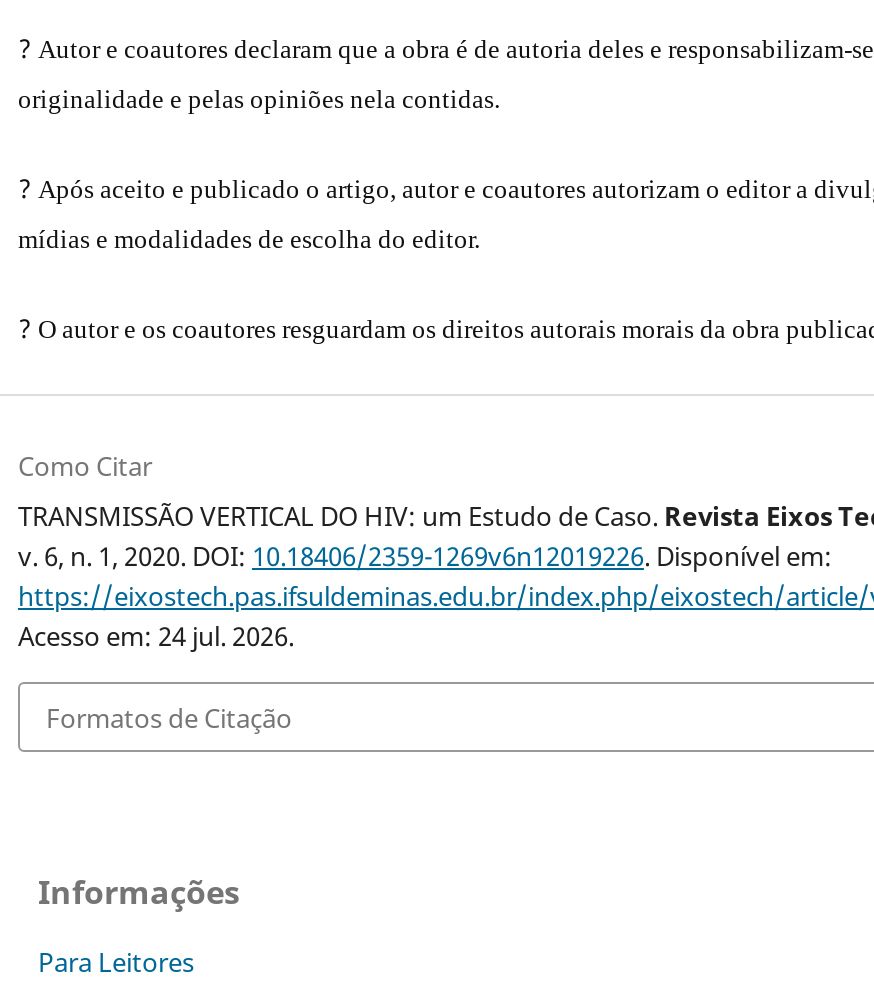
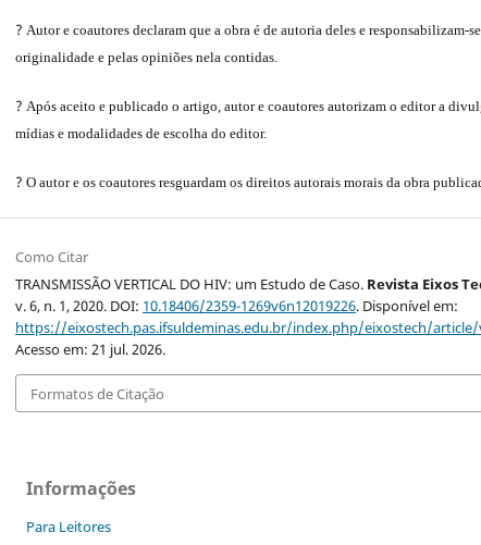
[18,619,294,655] Acesso em: 24 jul. 2026. -> [15,340,165,359] Acesso em: 21 jul. 2026.

